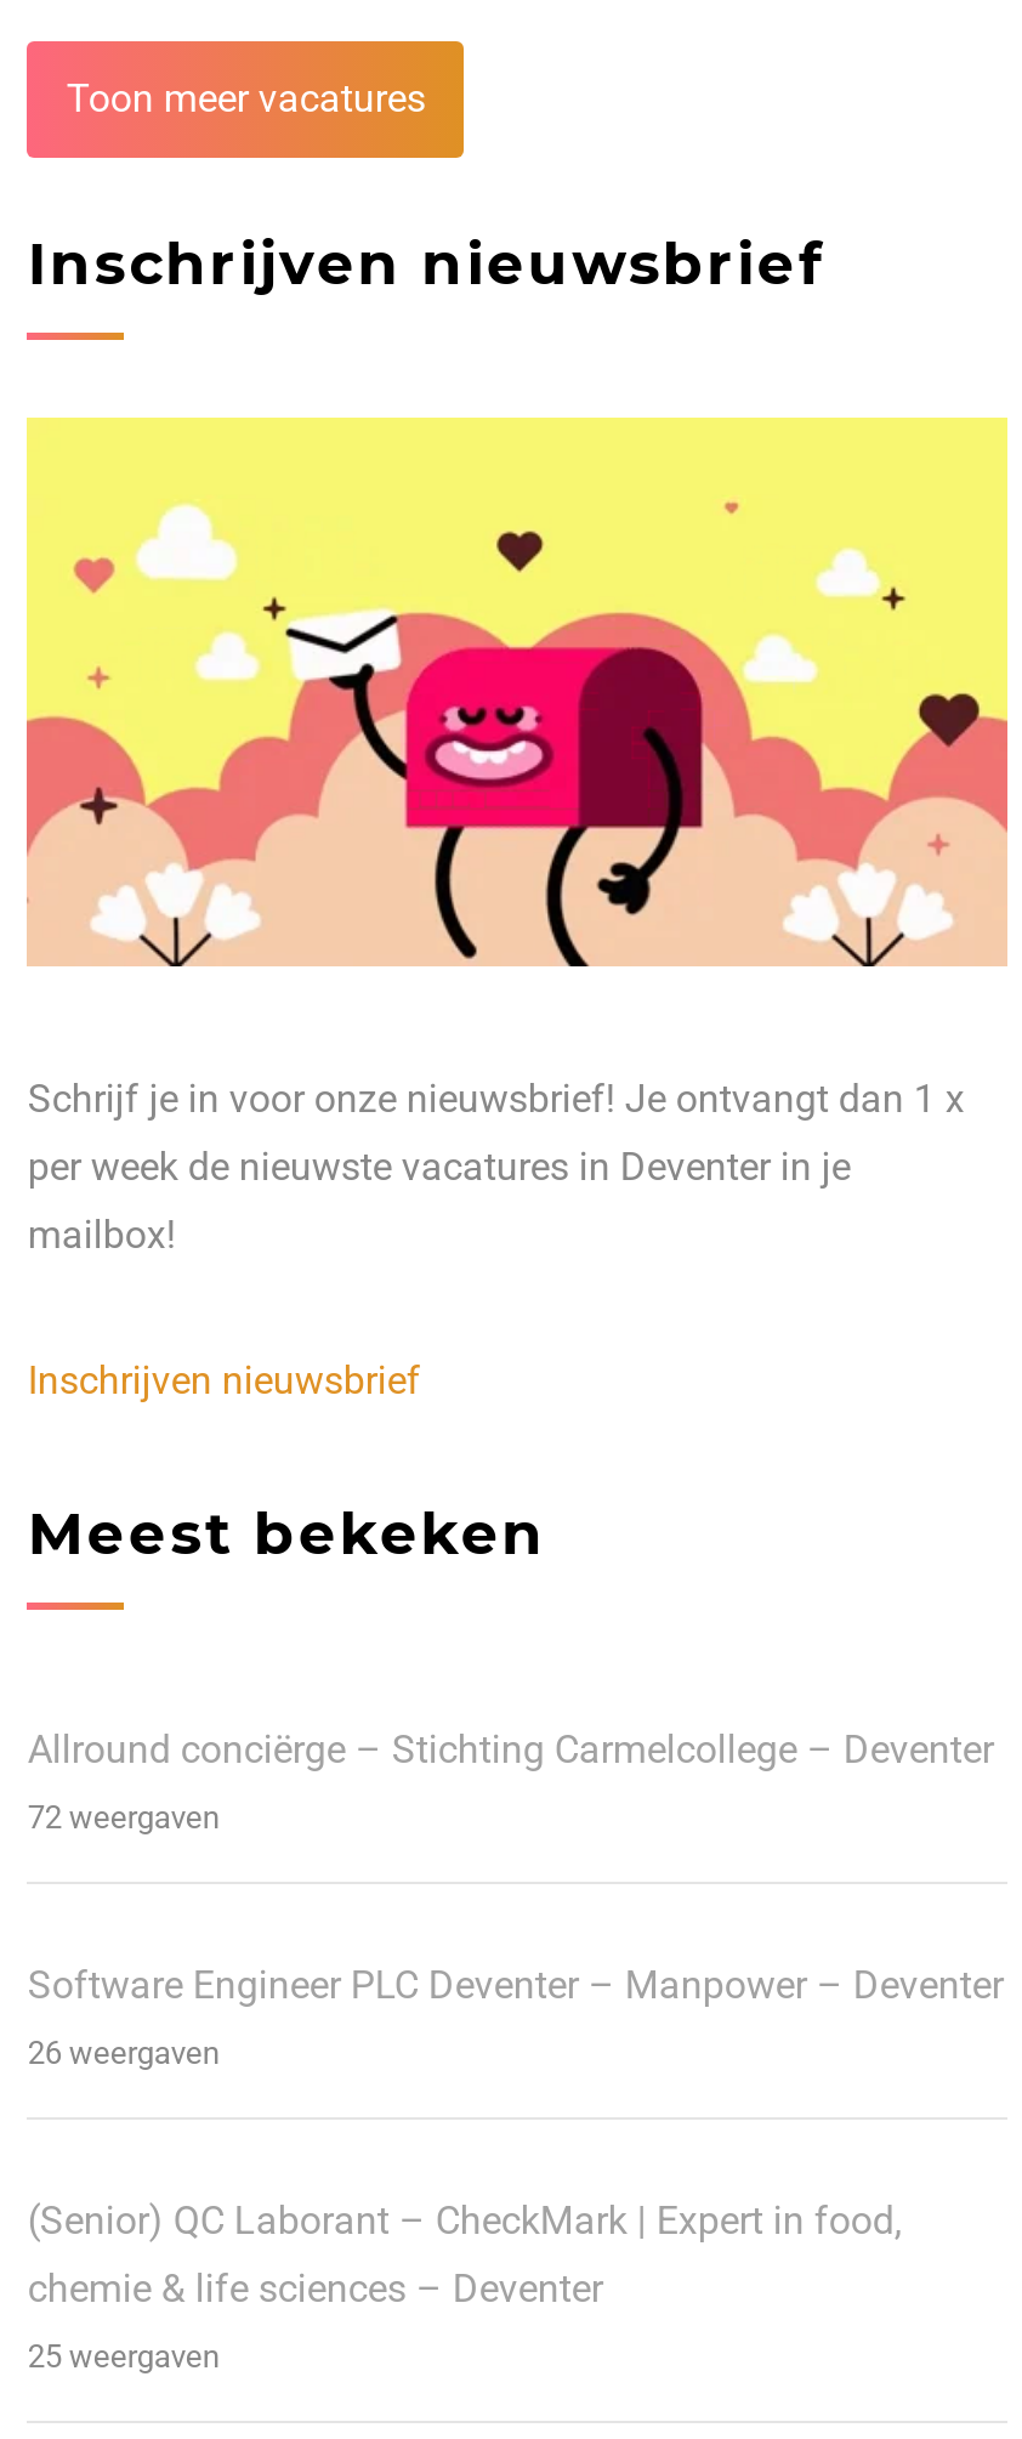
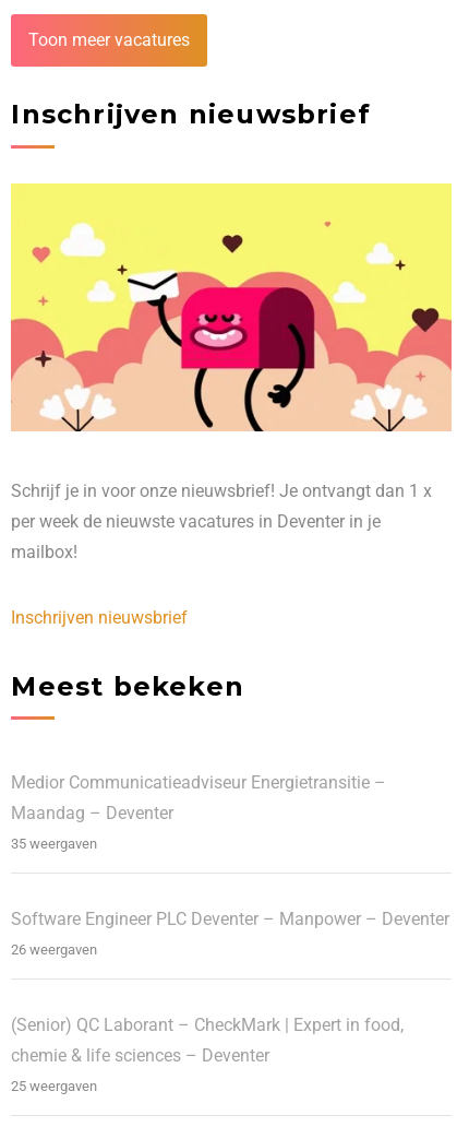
[28,1727,994,1837] Allround conciërge – Stichting Carmelcollege – Deventer | 72 weergaven -> [11,773,387,852] Medior Communicatieadviseur Energietransitie – | Maandag – Deventer | 35 weergaven

